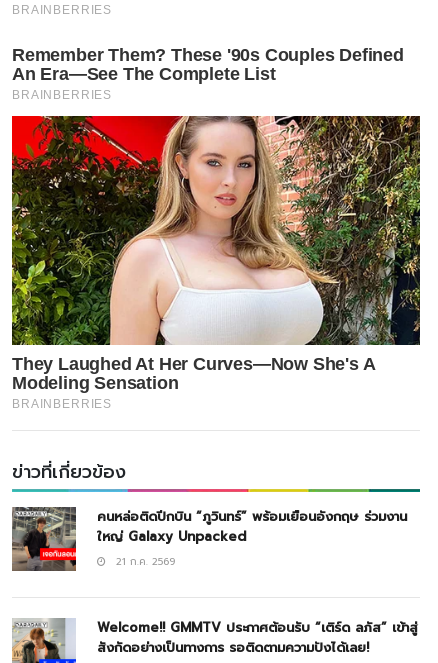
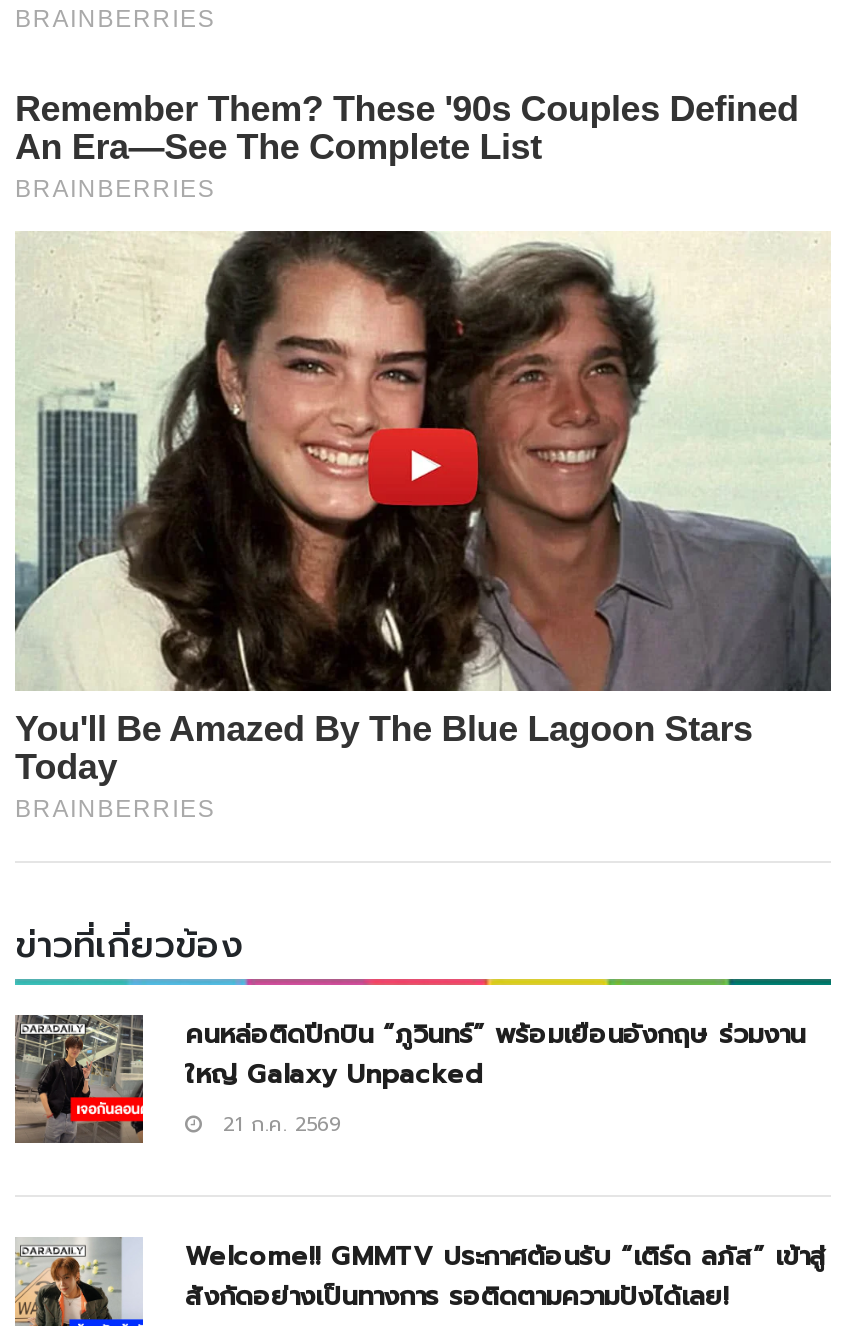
[11,115,421,393] [image] | They Laughed At Her Curves—Now She's A | Modeling Sensation -> [13,228,831,786] [image] | You'll Be Amazed By The Blue Lagoon Stars | Today

